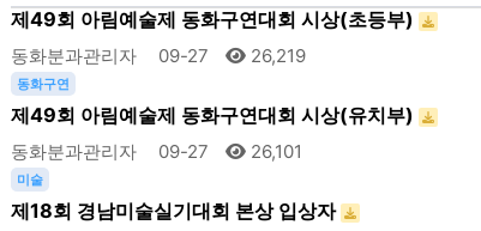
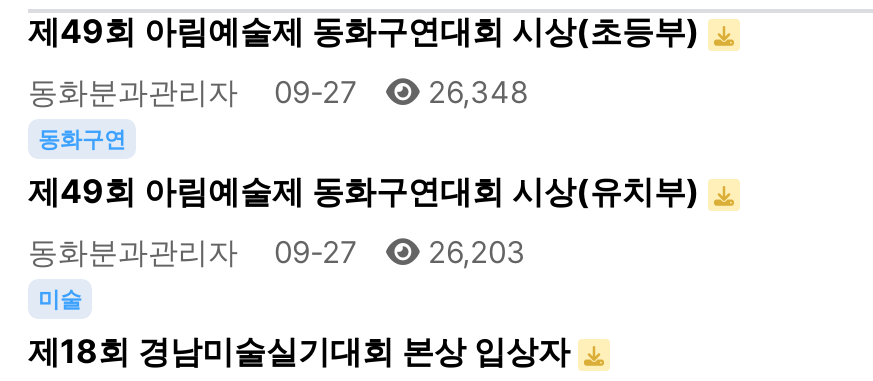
[11,44,306,67] 동화분과관리자 09-27 26,219 -> [28,73,528,111] 동화분과관리자 09-27 26,348
[11,140,302,163] 동화분과관리자 09-27 26,101 -> [28,233,526,271] 동화분과관리자 09-27 26,203

